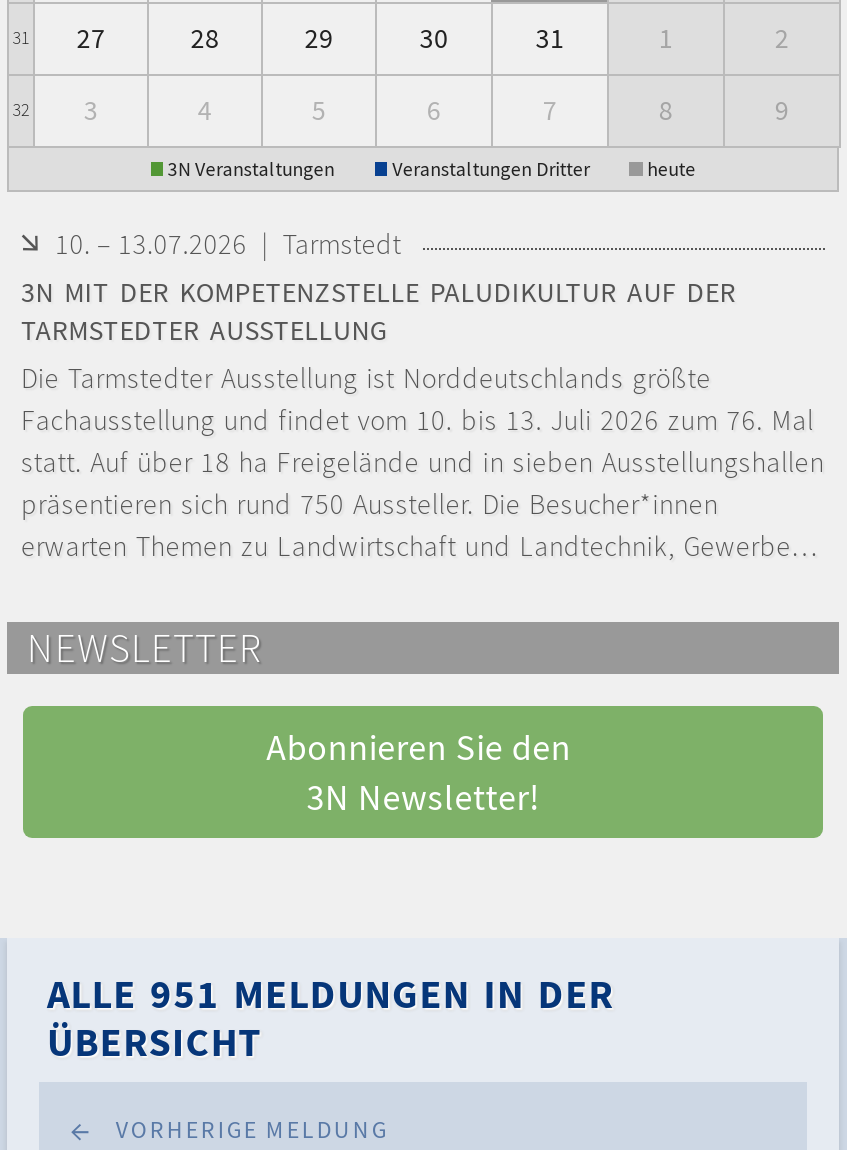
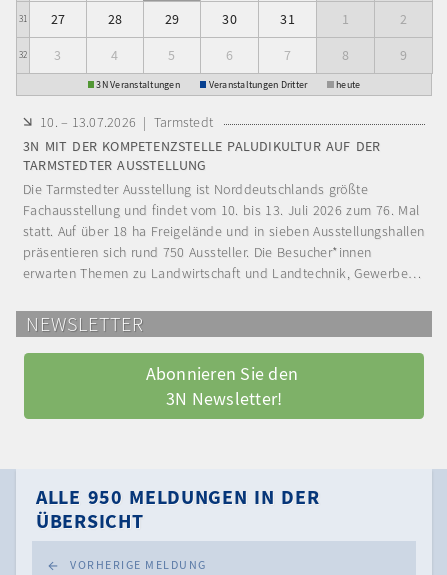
[47,967,614,1017] ALLE 951 MELDUNGEN IN DER -> [36,484,319,509] ALLE 950 MELDUNGEN IN DER

